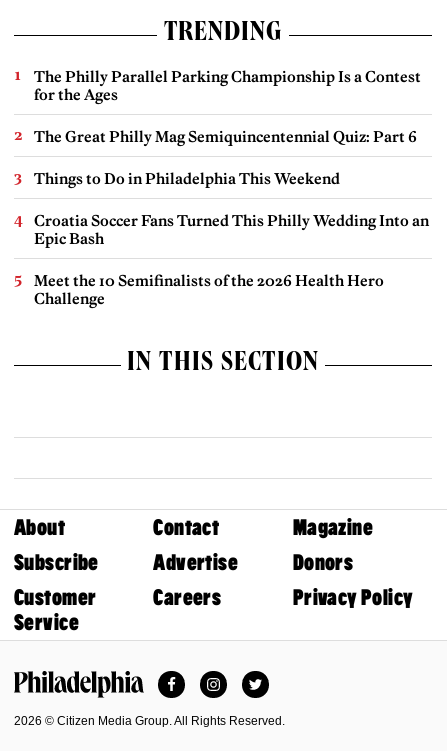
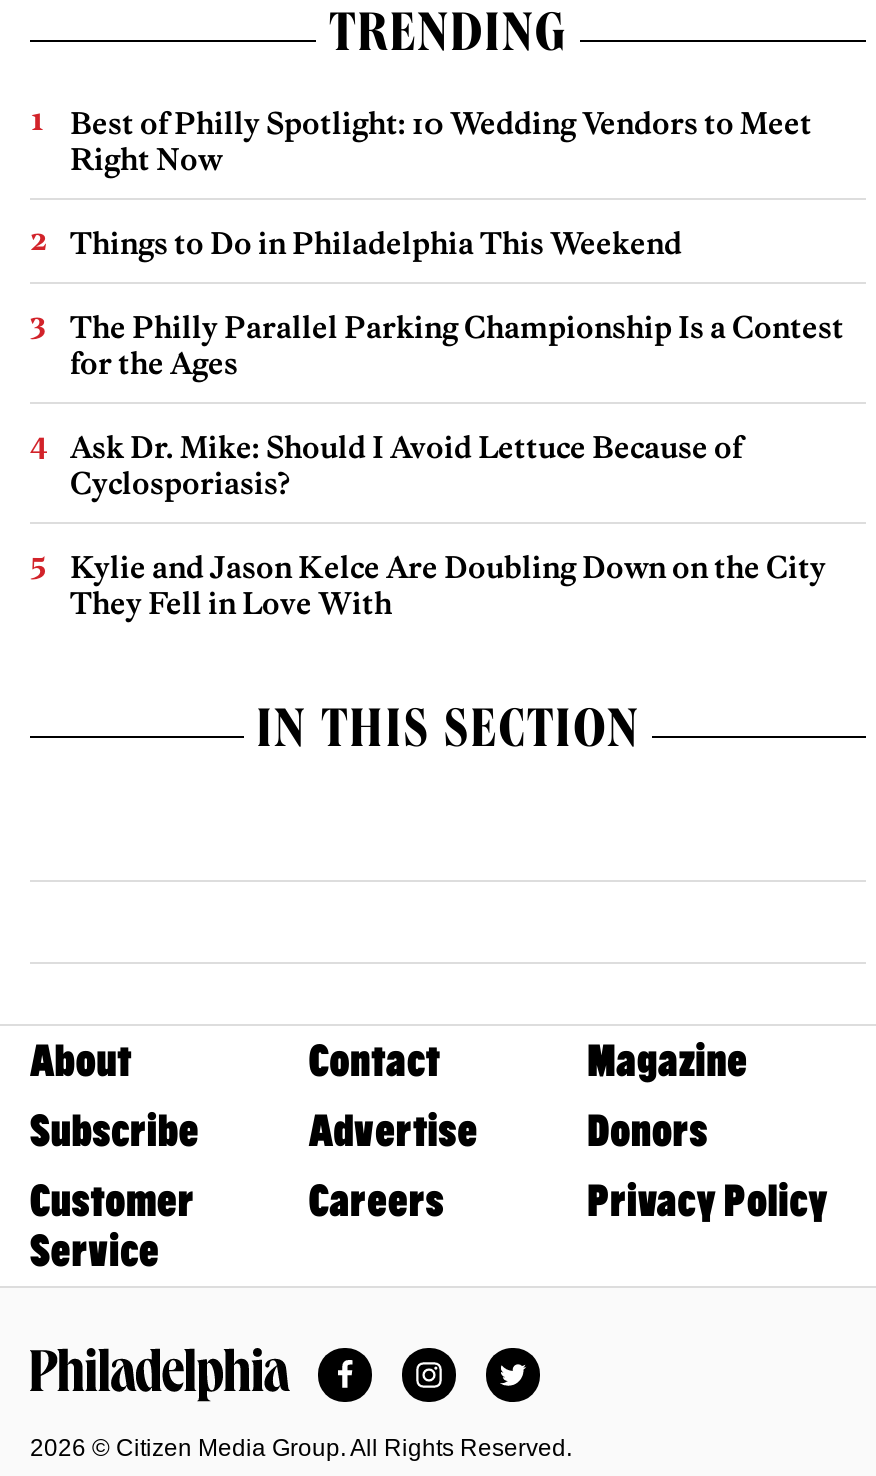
none -> [70,105,812,179] Best of Philly Spotlight: 10 Wedding Vendors to Meet | Right Now
moved [34,67,421,104] -> [70,309,844,383]: The Philly Parallel Parking Championship Is a Contest | for the Ages
[34,127,429,308] The Great Philly Mag Semiquincentennial Quiz: Part 6 | Croatia Soccer Fans Turned This Philly Wedding Into an | Epic Bash | Meet the 10 Semifinalists of the 2026 Health Hero | Challenge -> [70,429,826,623] Ask Dr. Mike: Should I Avoid Lettuce Because of | Cyclosporiasis? | Kylie and Jason Kelce Are Doubling Down on the City | They Fell in Love With
moved [34,169,340,188] -> [70,225,682,263]: Things to Do in Philadelphia This Weekend

